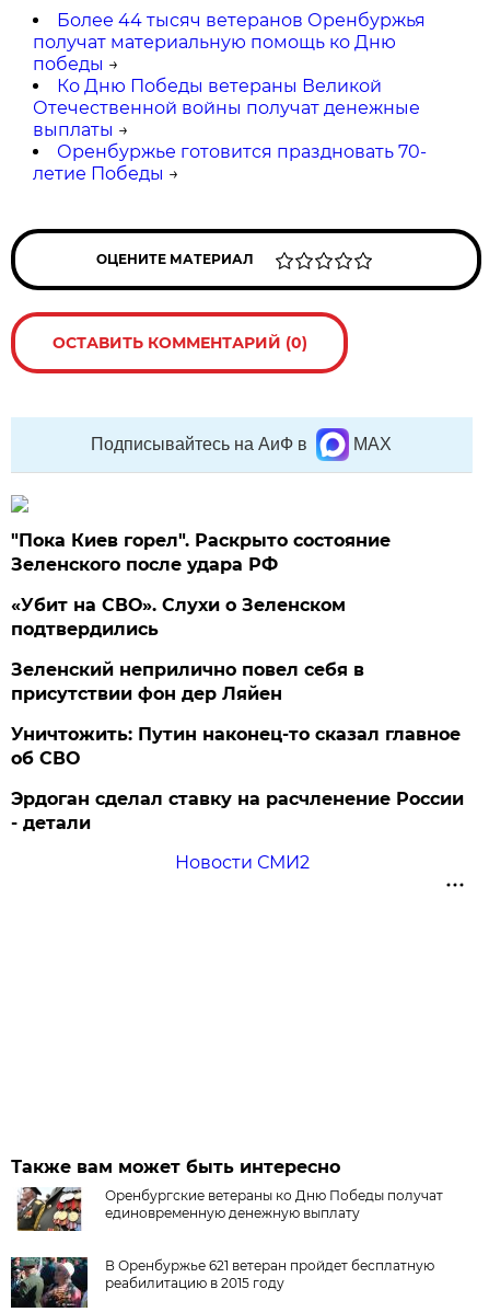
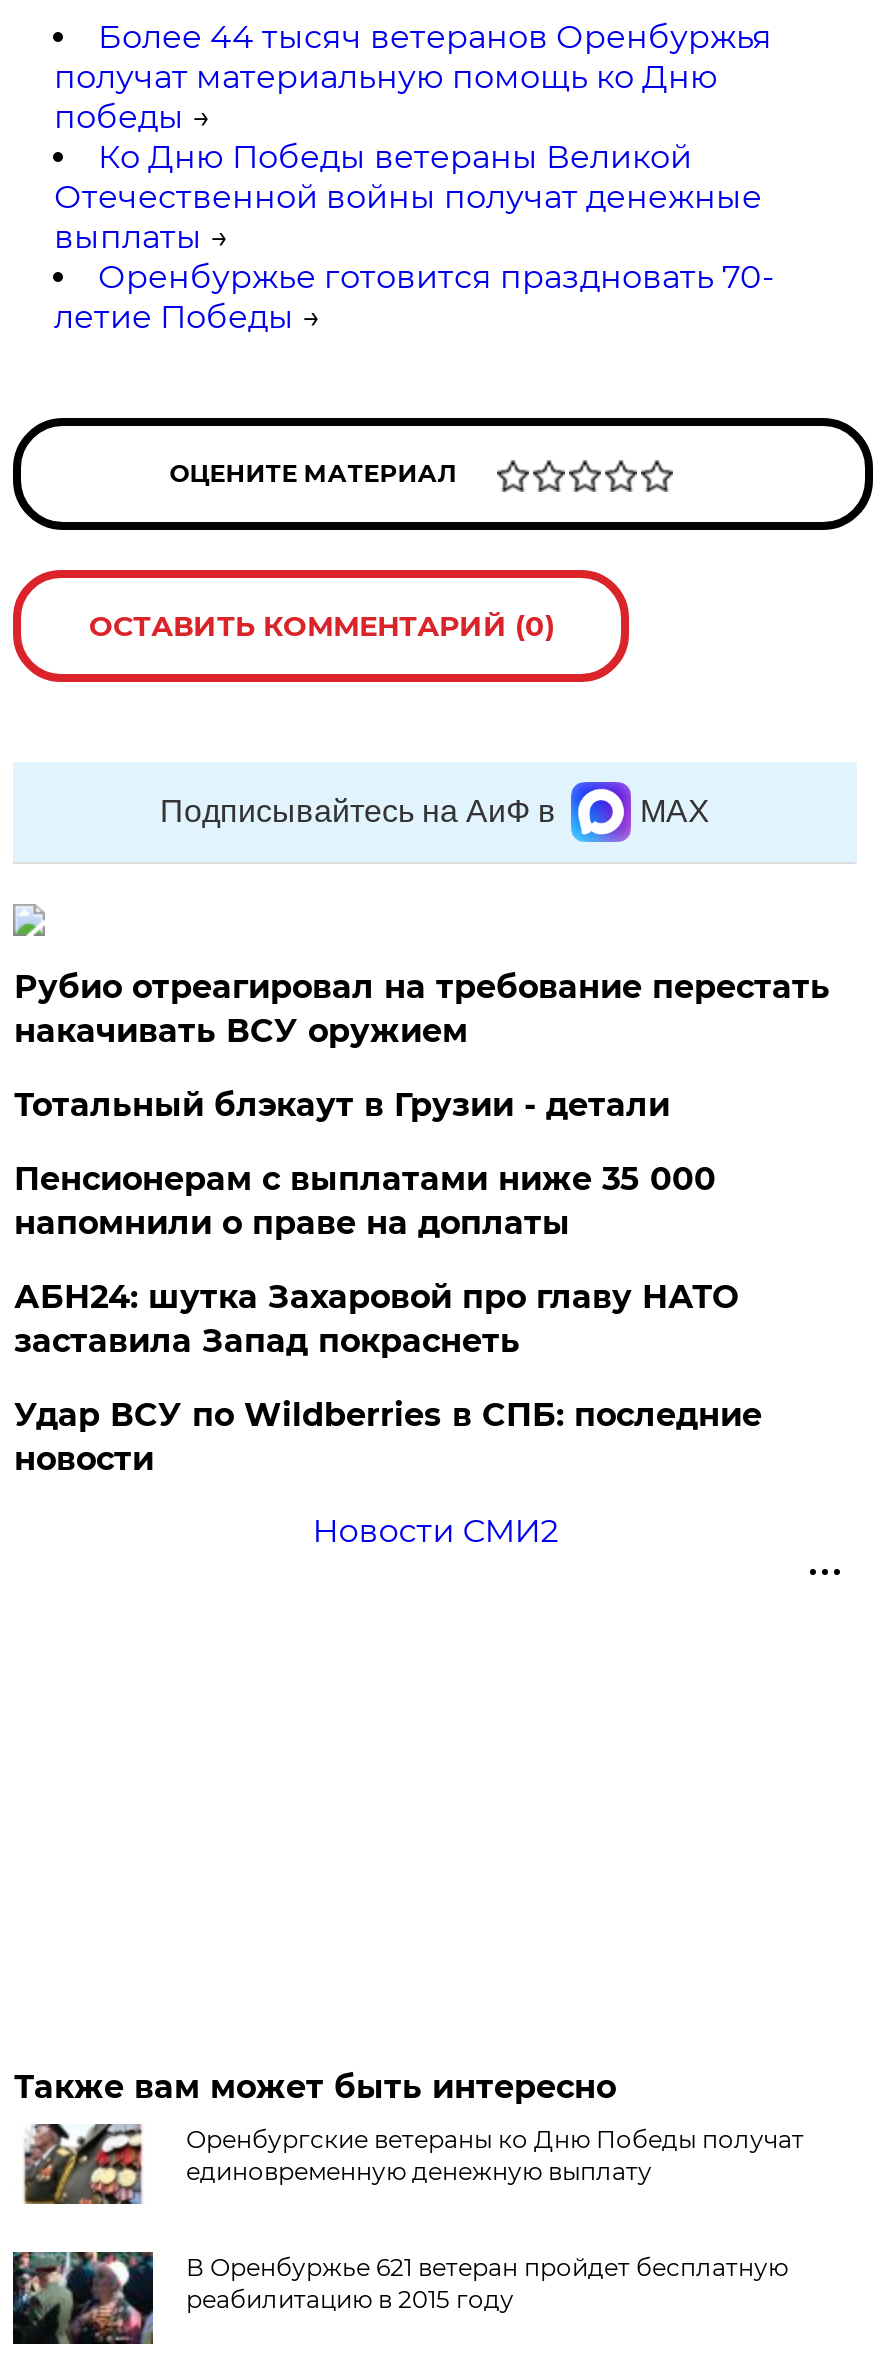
[11,530,391,575] "Пока Киев горел". Раскрыто состояние | Зеленского после удара РФ -> [14,968,830,1050] Рубио отреагировал на требование перестать | накачивать ВСУ оружием
[11,595,346,640] «Убит на СВО». Слухи о Зеленском | подтвердились -> [14,1086,670,1124] Тотальный блэкаут в Грузии - детали
[11,659,365,704] Зеленский неприлично повел cебя в | присутствии фон дер Ляйен -> [14,1160,716,1242] Пенсионерам с выплатами ниже 35 000 | напомнили о праве на доплаты
[11,724,461,769] Уничтожить: Путин наконец-то сказал главное | об СВО -> [14,1278,738,1360] АБН24: шутка Захаровой про главу НАТО | заставила Запад покраснеть
[11,789,464,833] Эрдоган сделал ставку на расчленение России | - детали -> [14,1396,762,1478] Удар ВСУ по Wildberries в СПБ: последние | новости

